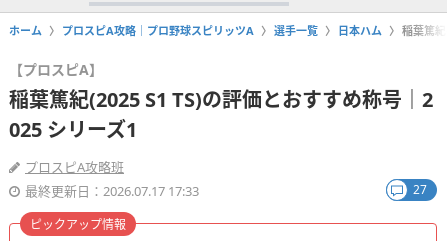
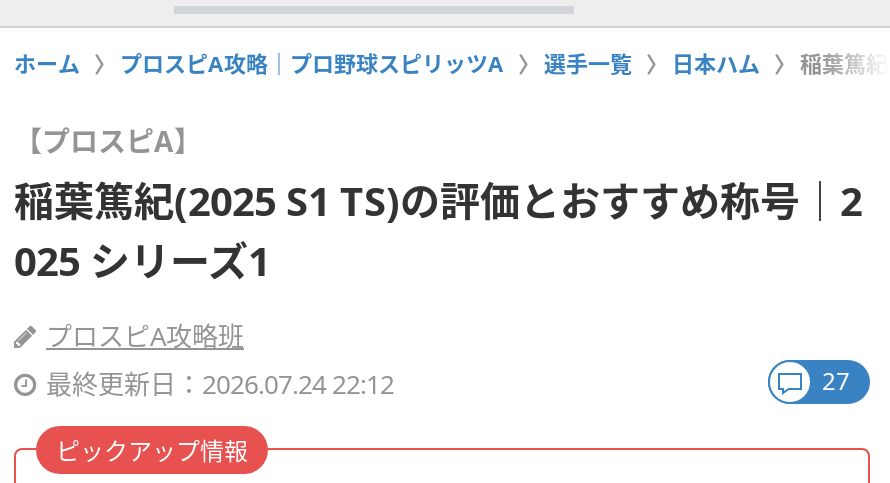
[25,182,199,200] 最終更新日：2026.07.17 17:33 -> [46,366,394,402] 最終更新日：2026.07.24 22:12

